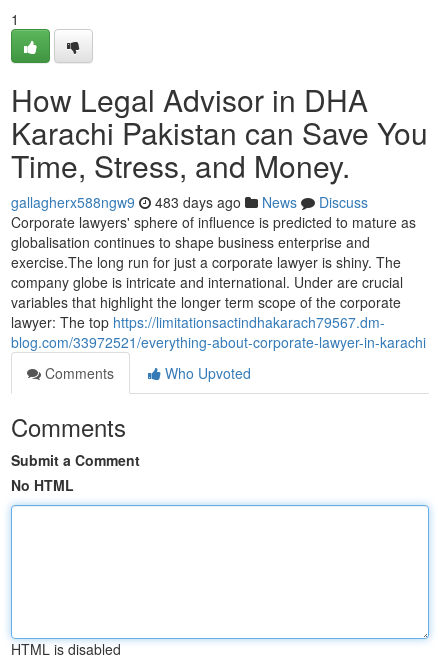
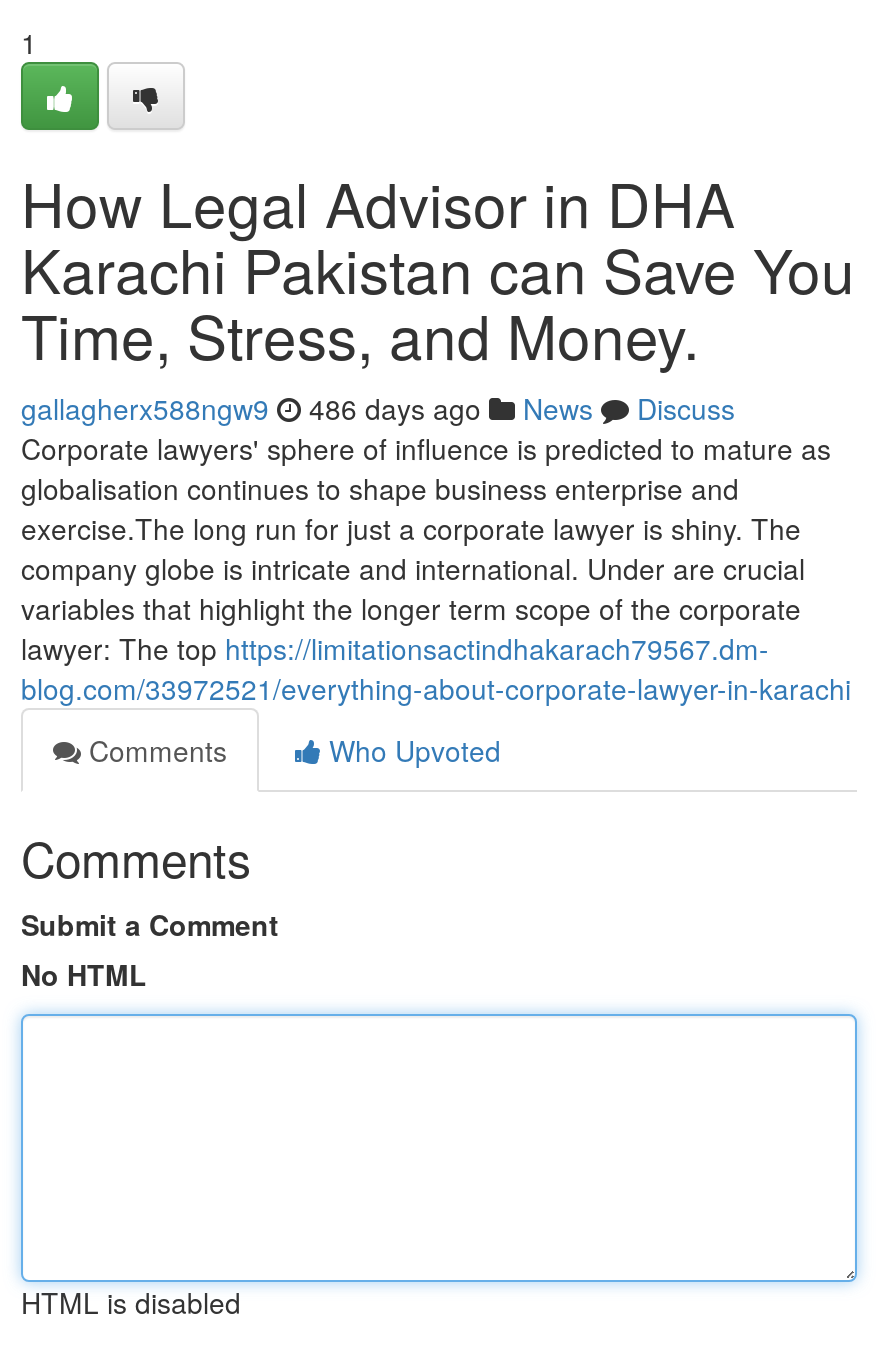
[11,192,368,212] gallagherx588ngw9 483 days ago News Discuss -> [21,388,735,428] gallagherx588ngw9 486 days ago News Discuss

